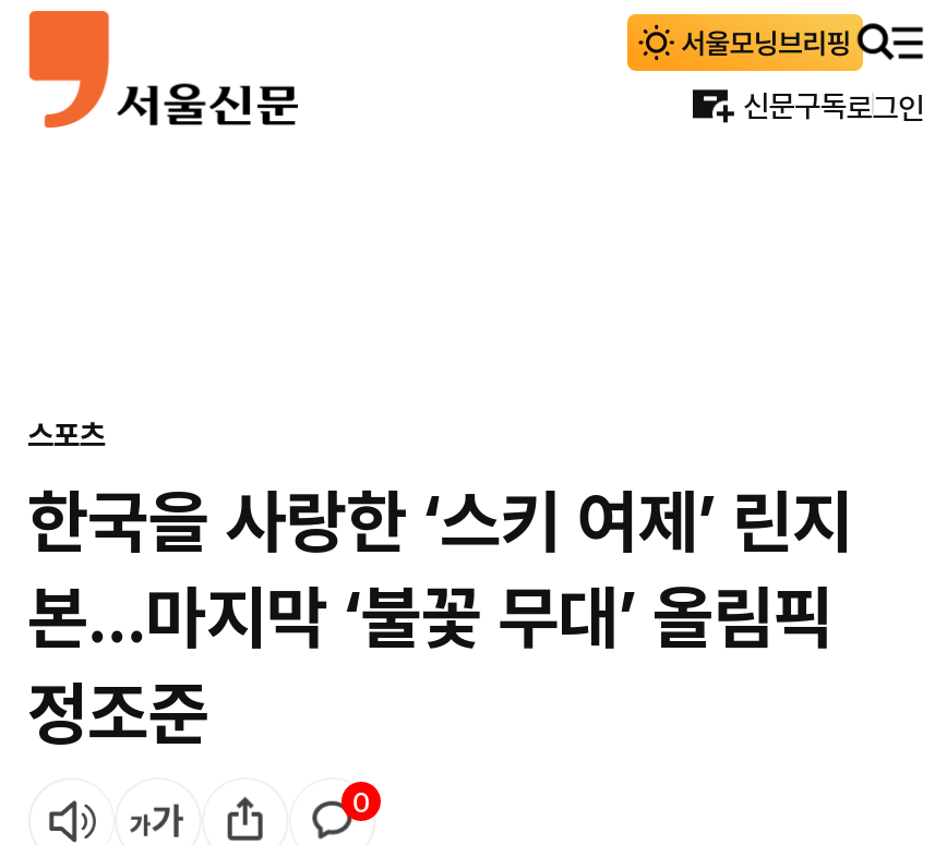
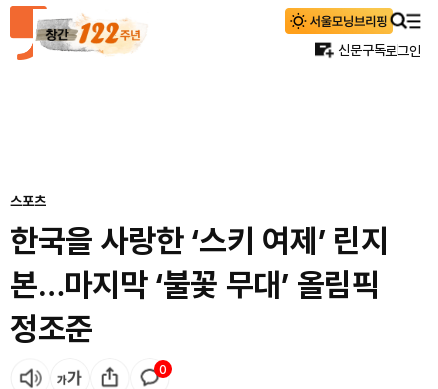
[34,10,313,128] [image] -> [32,9,142,59] [image]

